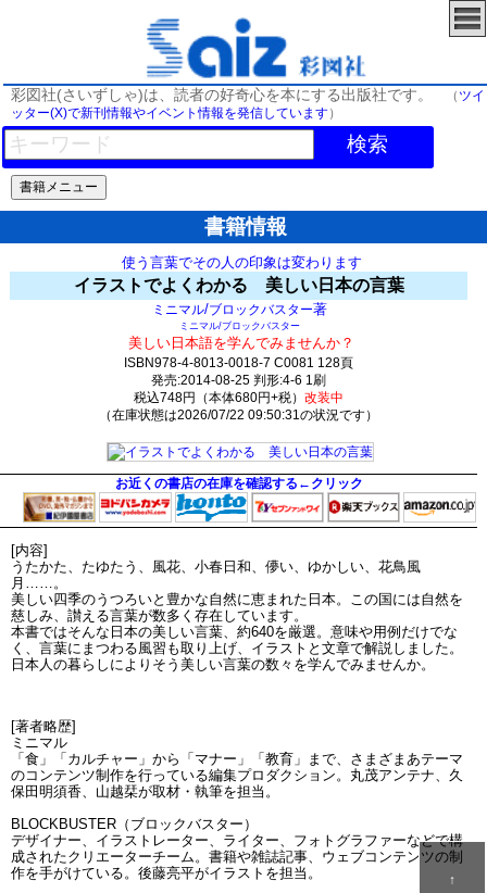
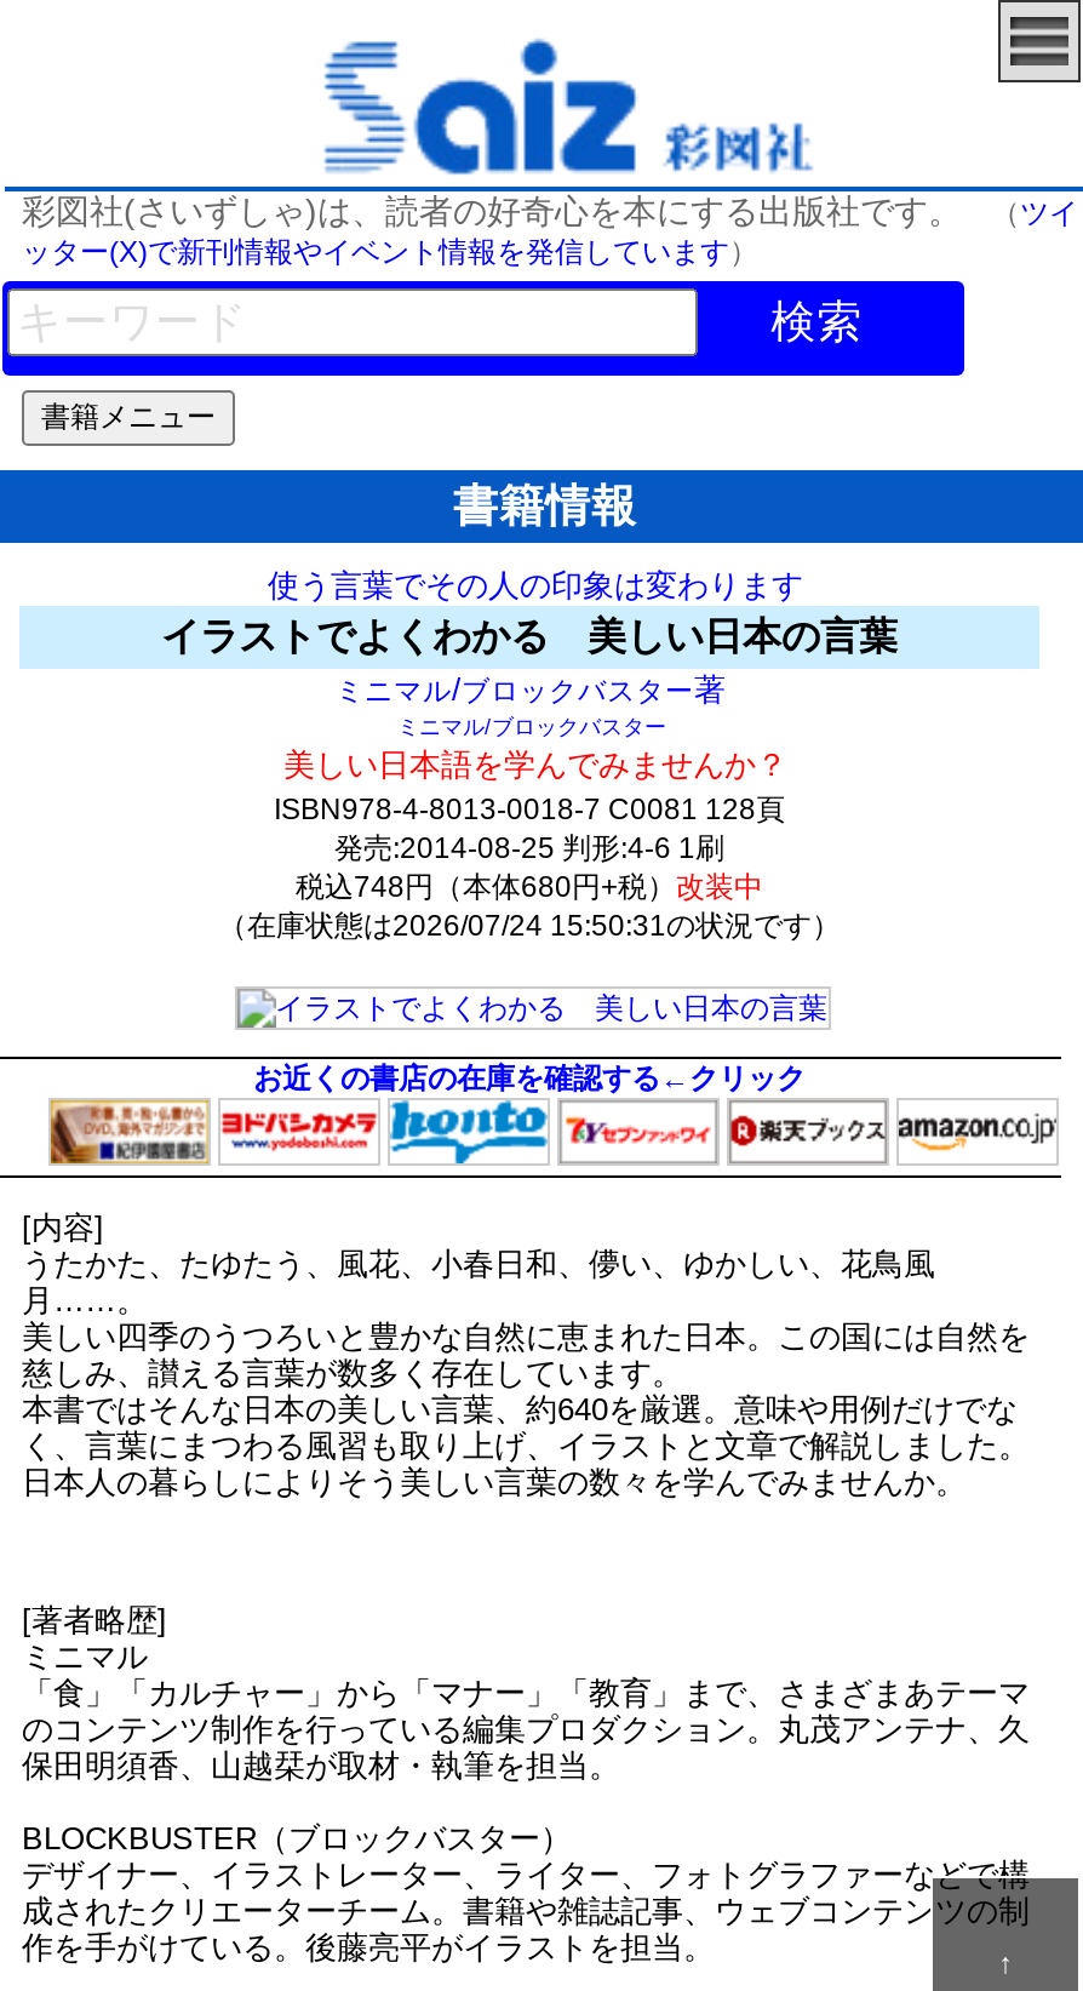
[99,408,378,423] （在庫状態は2026/07/22 09:50:31の状況です） -> [218,910,841,944] （在庫状態は2026/07/24 15:50:31の状況です）

